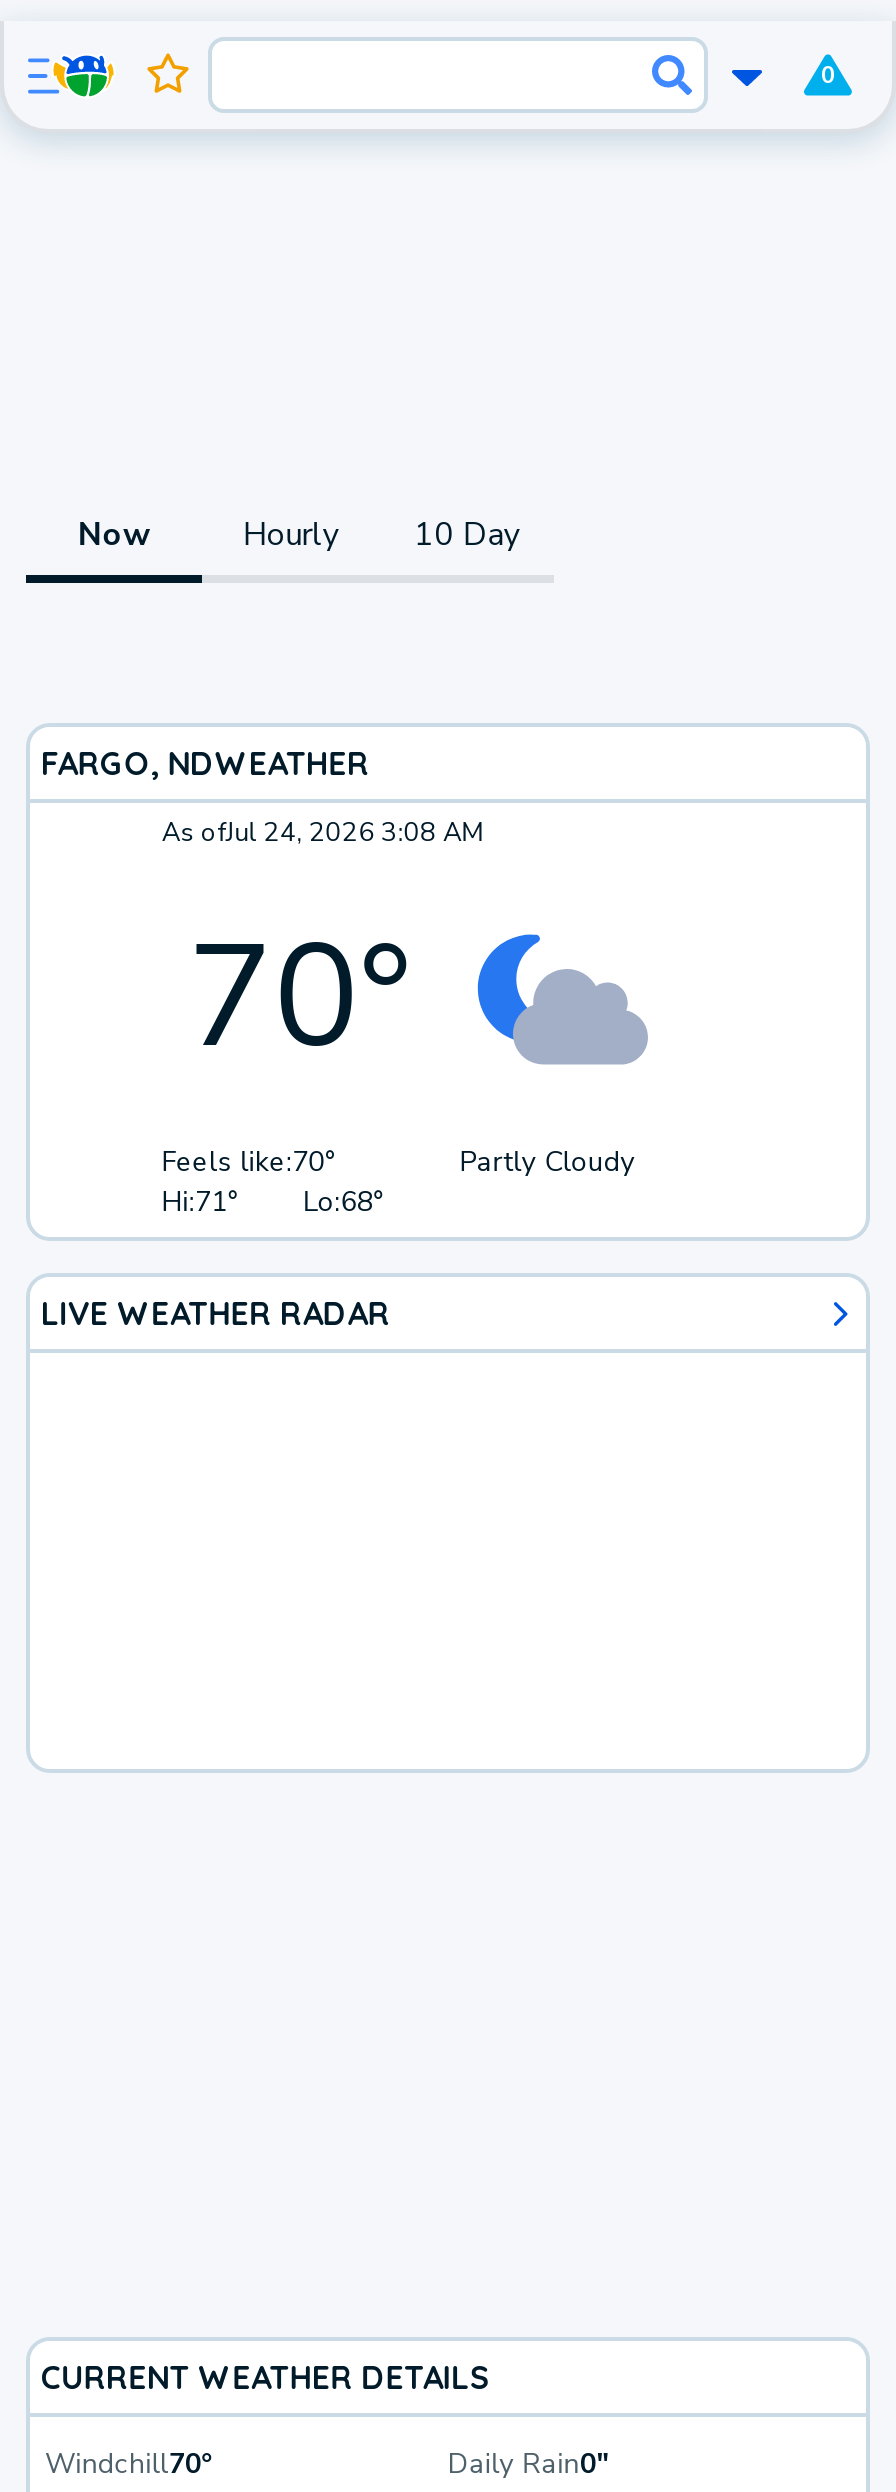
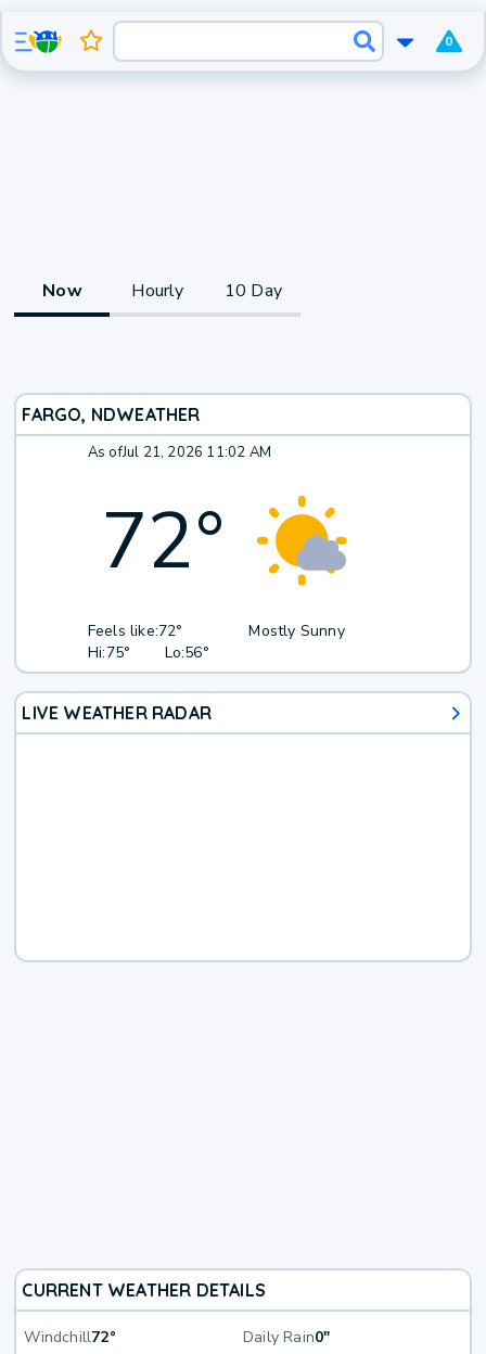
[162,816,650,1222] [image] | As ofJul 24, 2026 3:08 AM | 70° | Feels like:70° | Hi:71° | Lo:68° -> [88,443,351,663] [image] | As ofJul 21, 2026 11:02 AM | 72° | Feels like:72° | Hi:75° | Lo:56°
[460,1144,635,1182] Partly Cloudy -> [249,621,345,642] Mostly Sunny
[45,2444,214,2482] Windchill70° -> [24,1326,116,1347] Windchill72°

